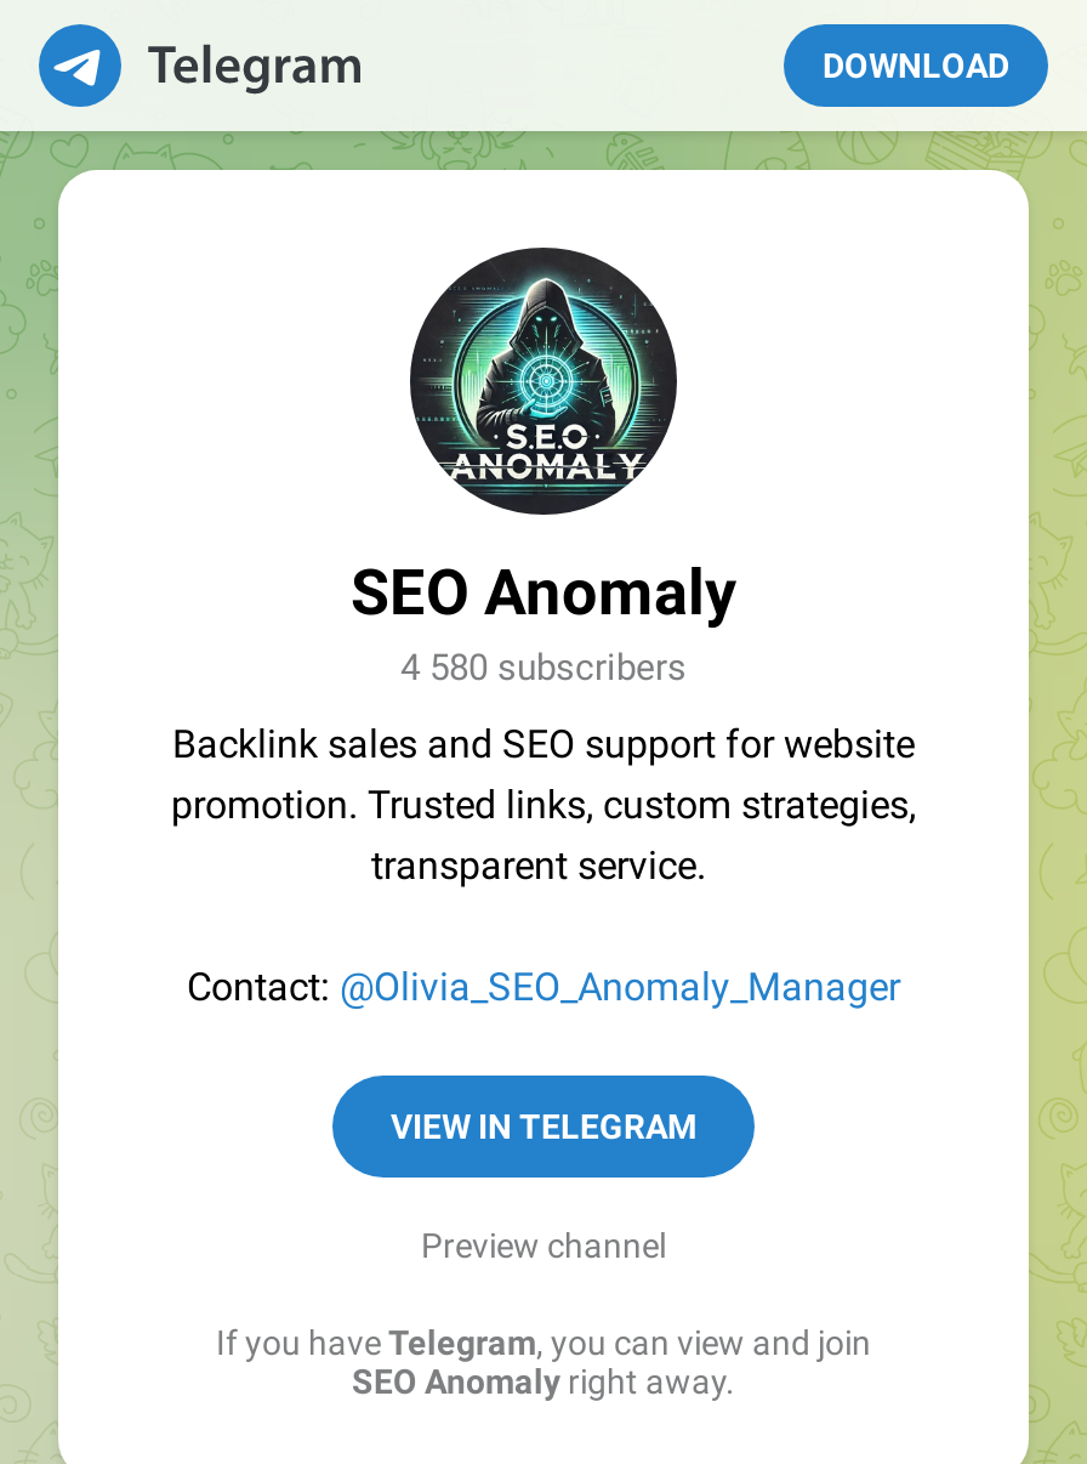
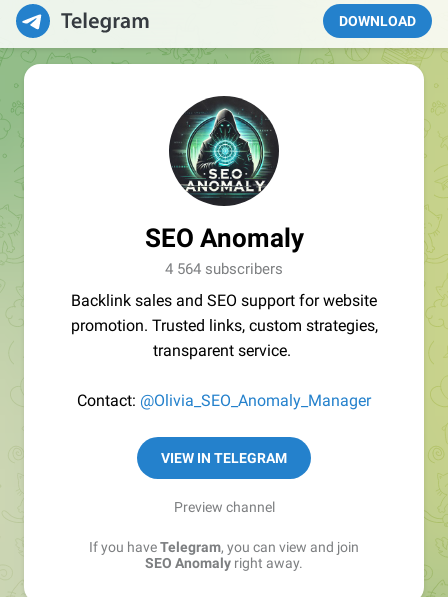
[400,646,687,690] 4 580 subscribers -> [165,260,283,278] 4 564 subscribers

